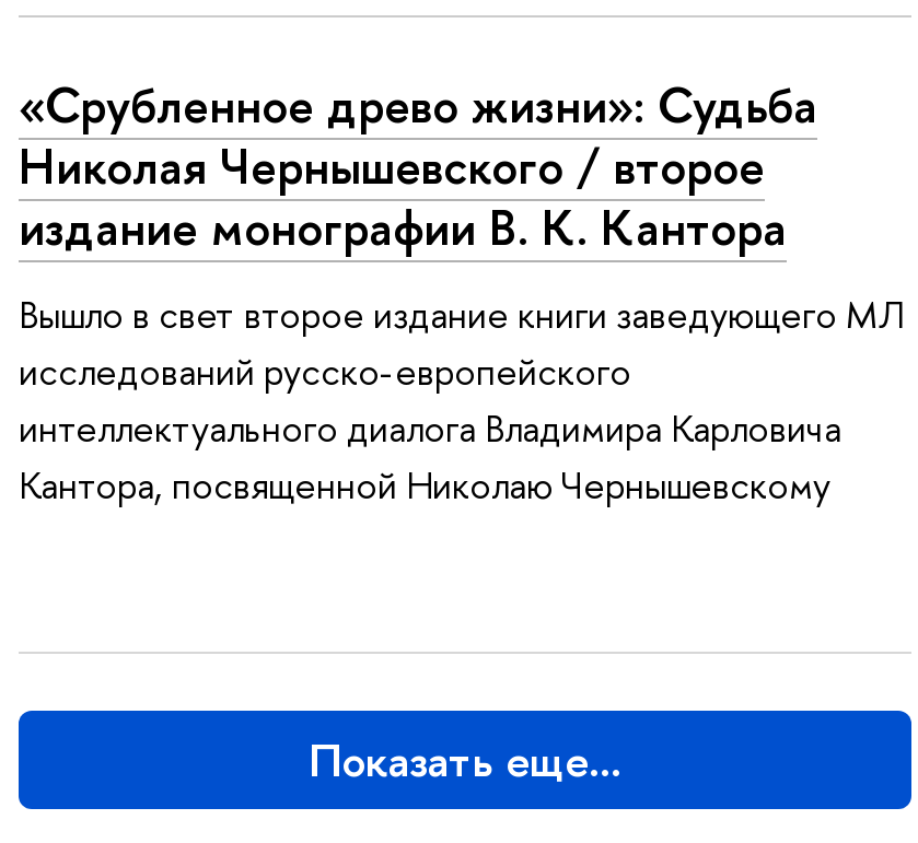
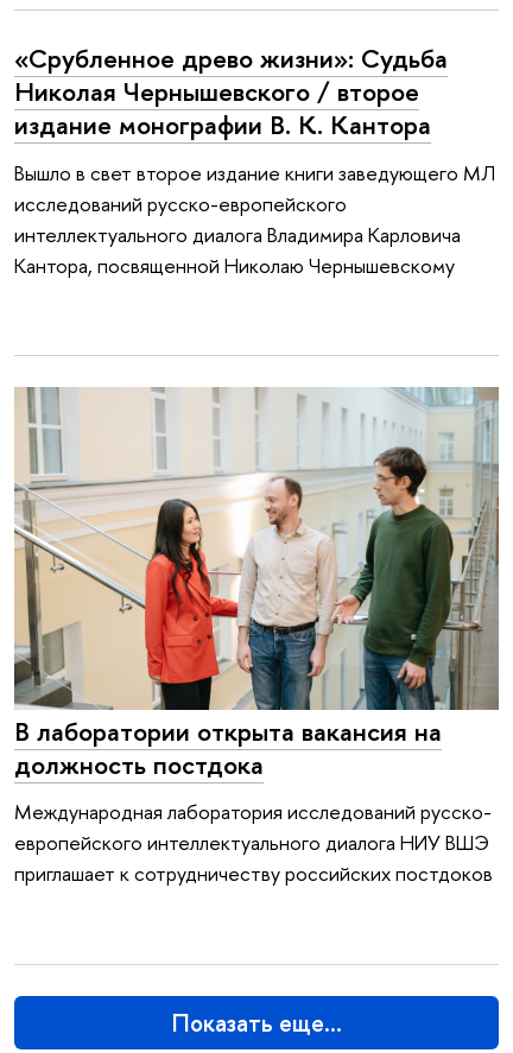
none -> [13,386,500,887] [image] | В лаборатории открыта вакансия на | должность постдока | Международная лаборатория исследований русско- | европейского интеллектуального диалога НИУ ВШЭ | приглашает к сотрудничеству российских постдоков

